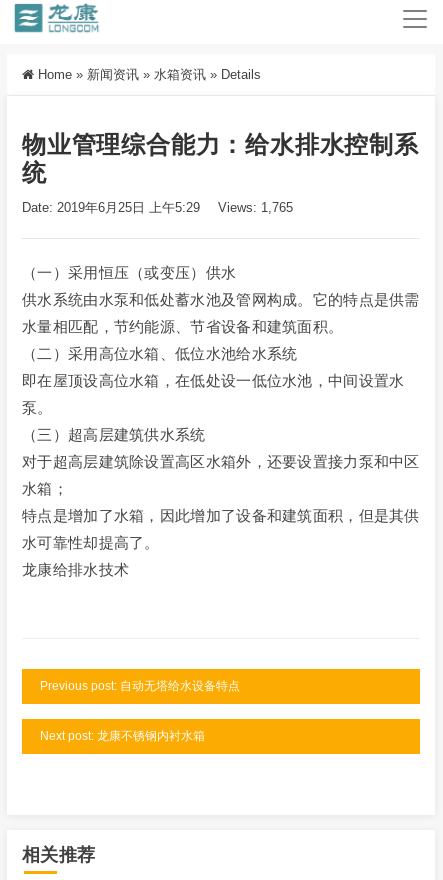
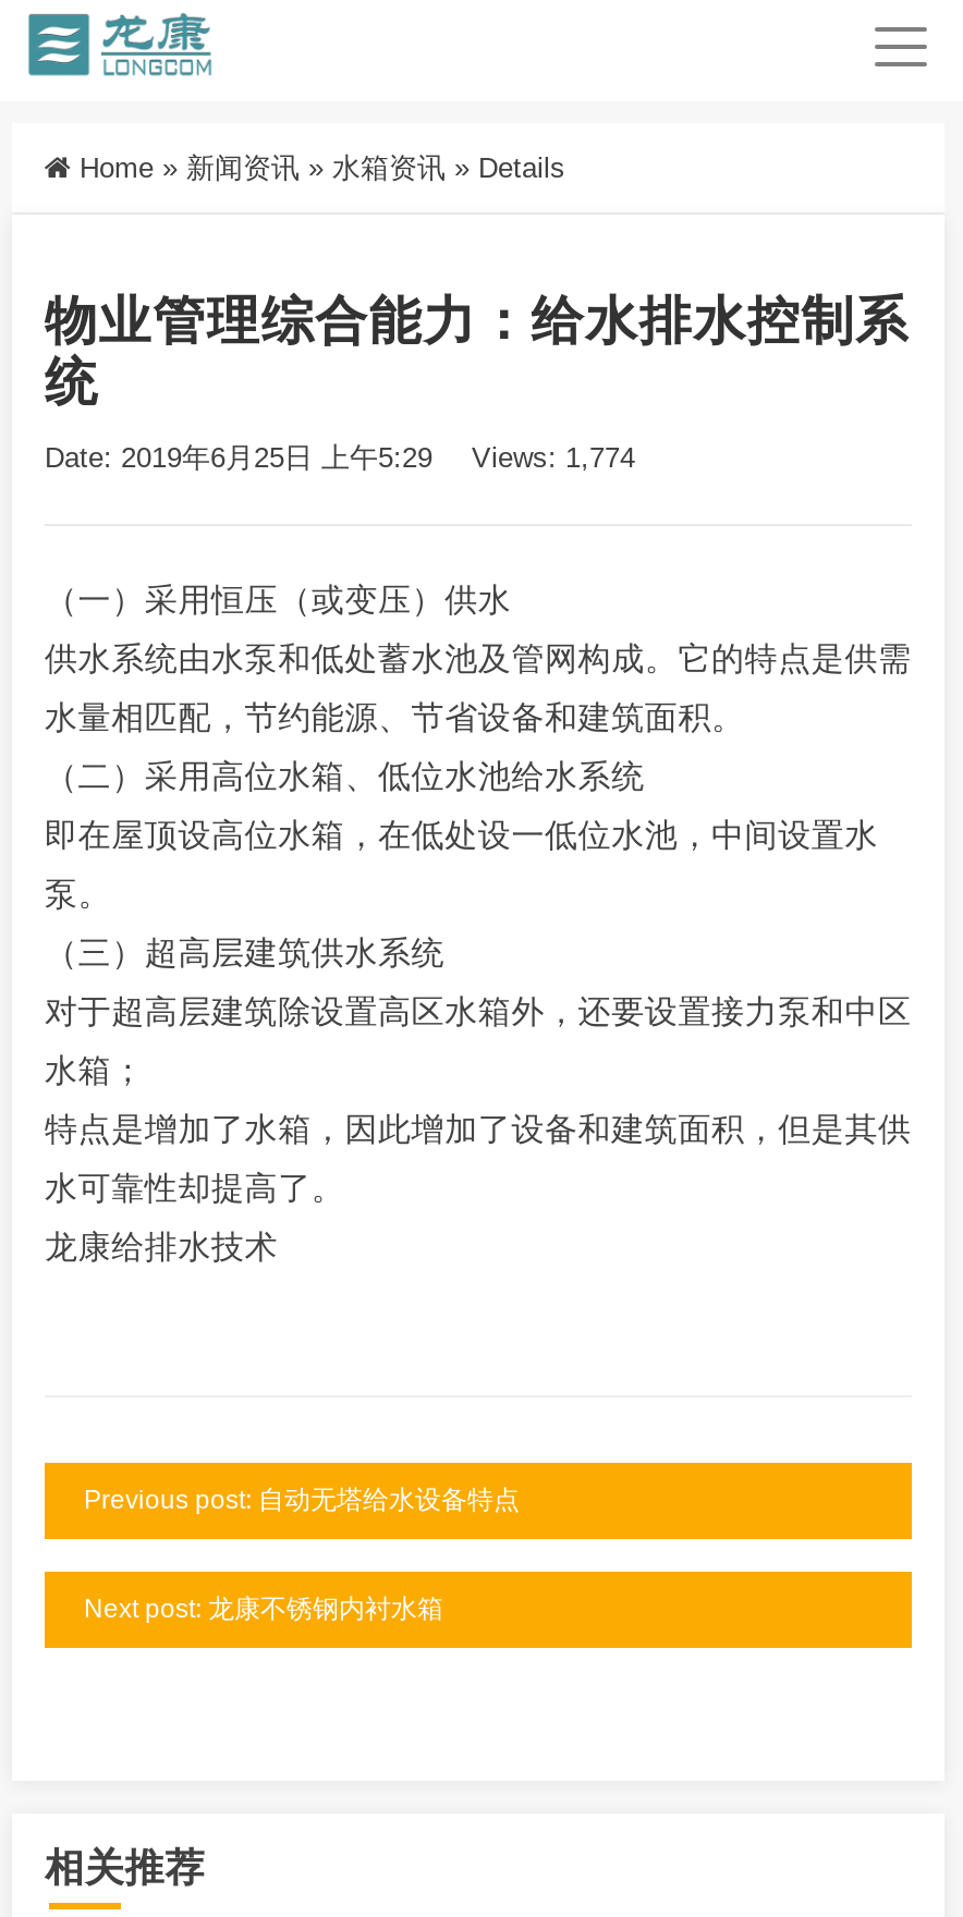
[22,200,293,215] Date: 2019年6月25日 上午5:29 Views: 1,765 -> [45,442,635,474] Date: 2019年6月25日 上午5:29 Views: 1,774

